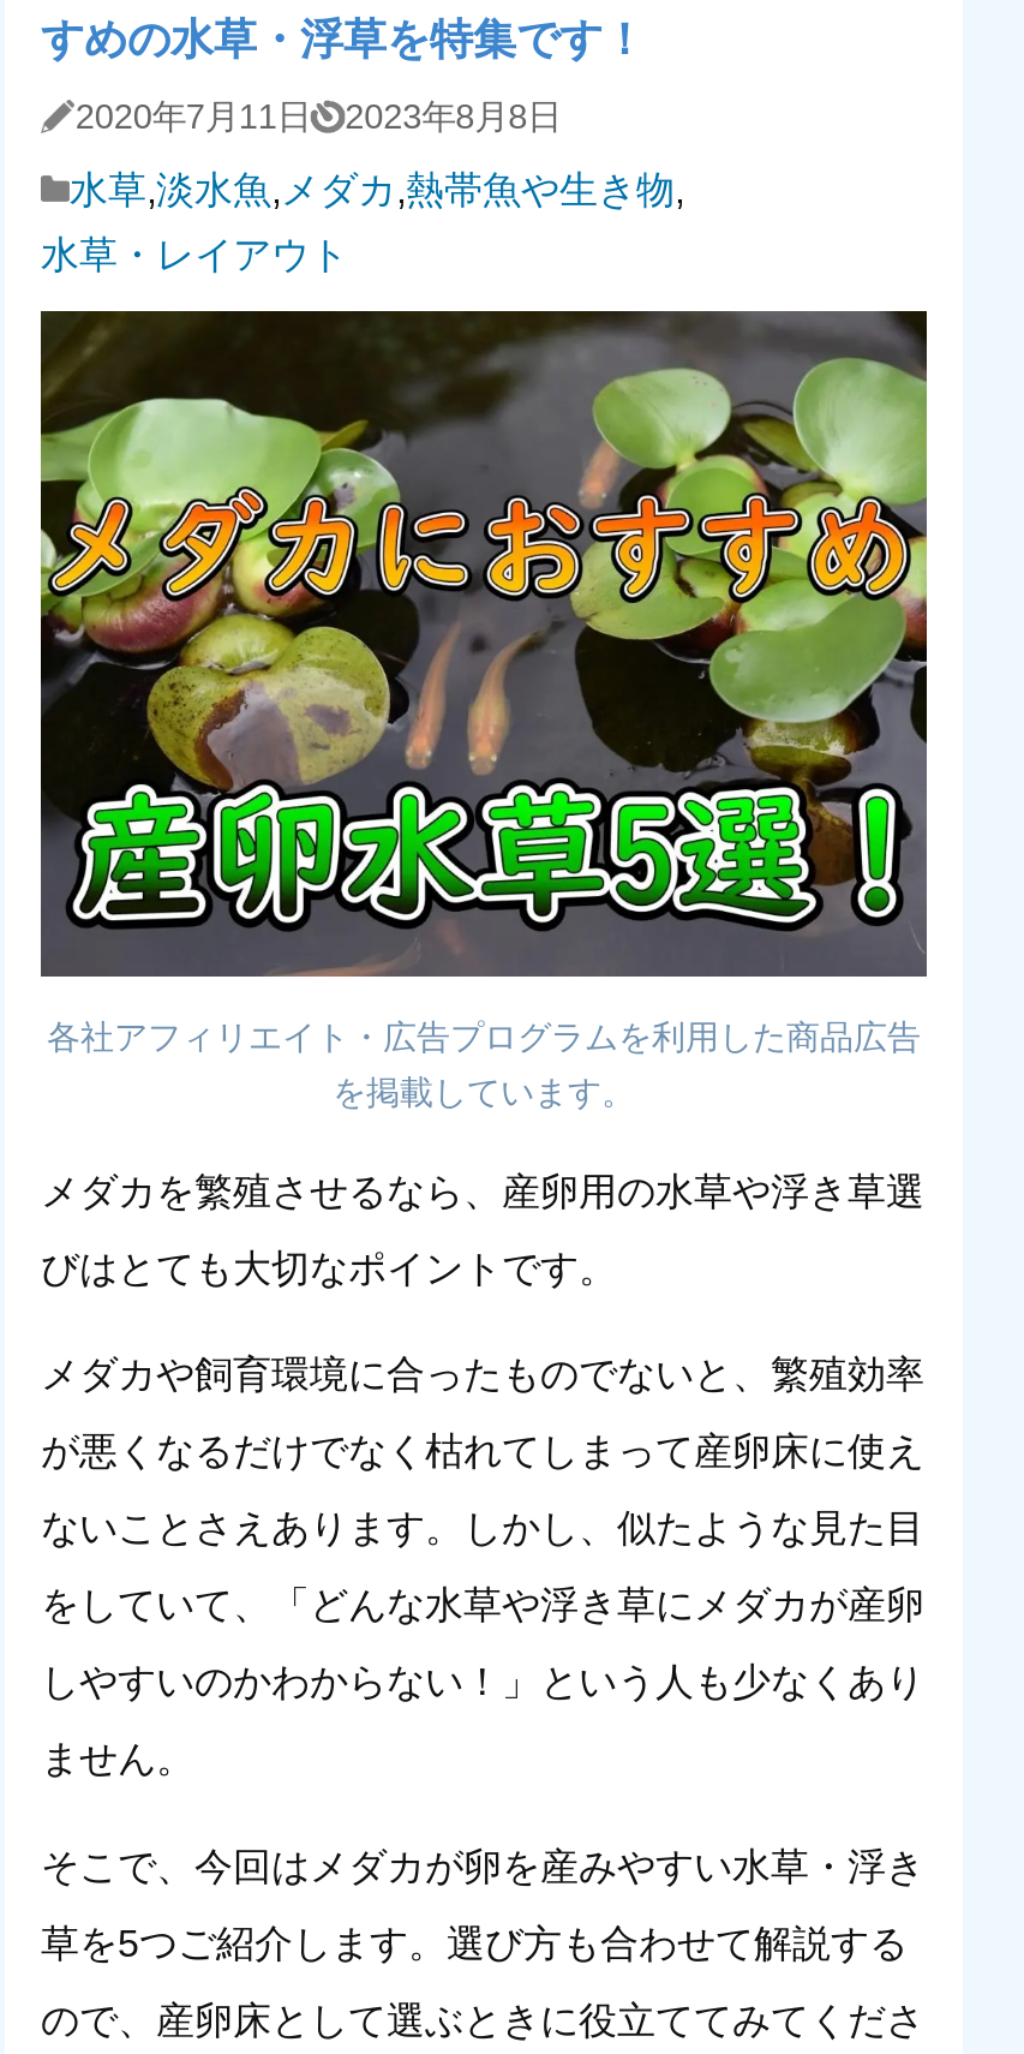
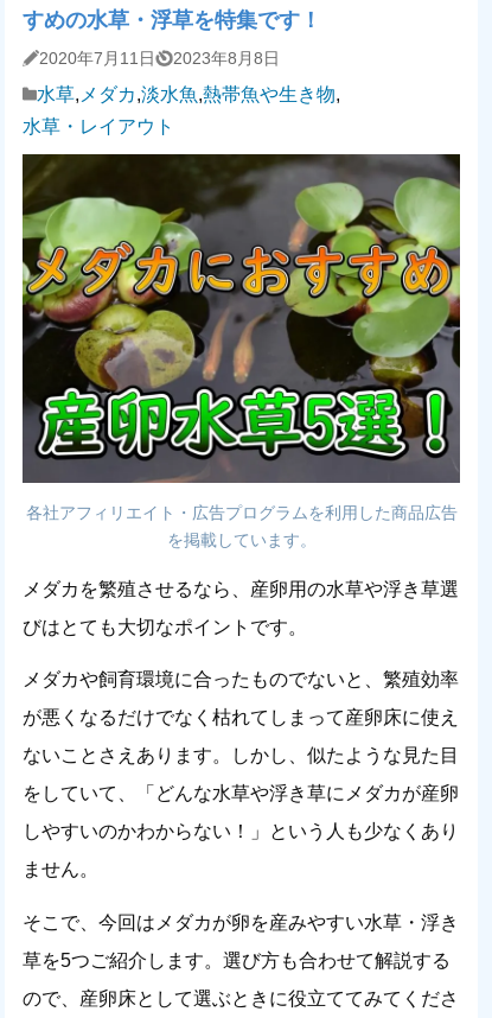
[70,169,684,209] 水草,淡水魚,メダカ,熱帯魚や生き物, -> [37,84,340,104] 水草,メダカ,淡水魚,熱帯魚や生き物,

